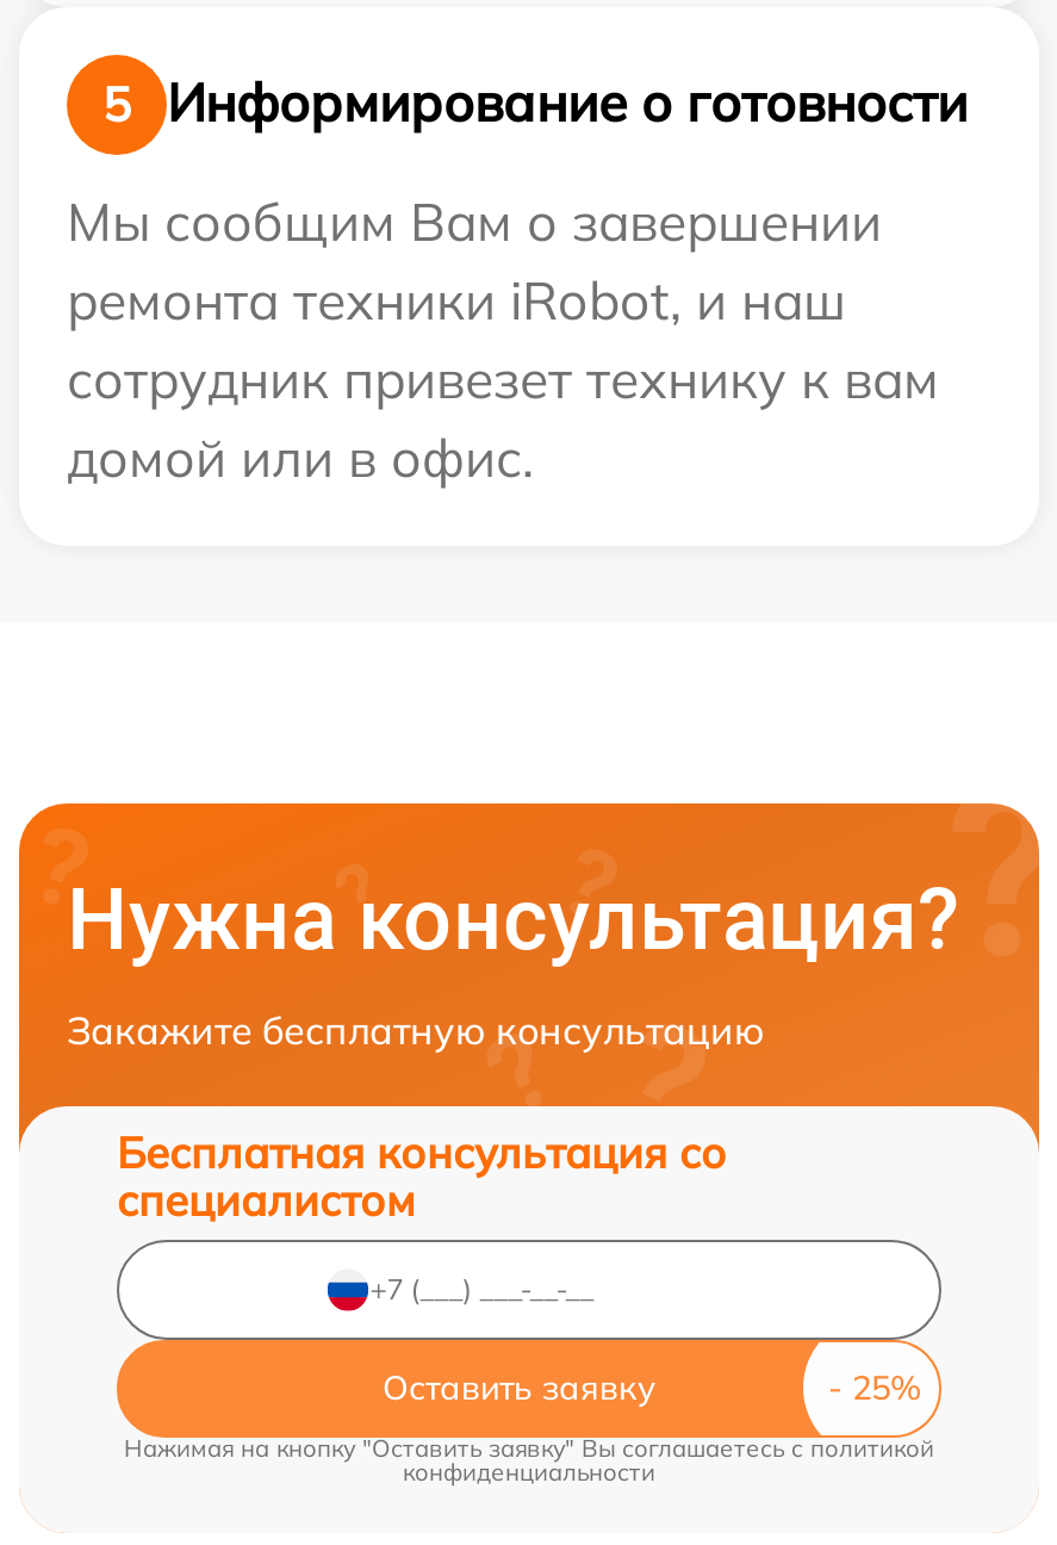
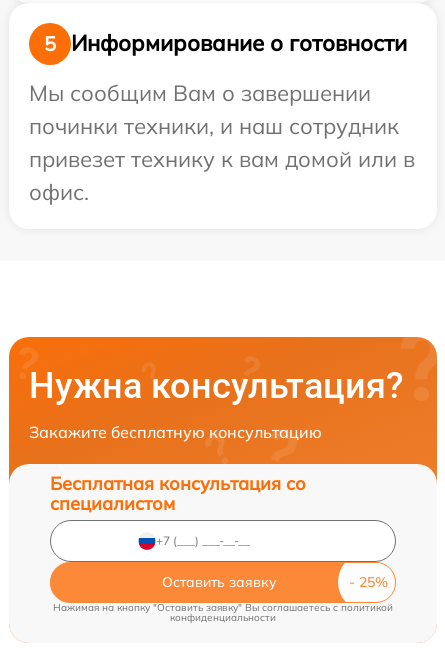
[67,267,939,491] ремонта техники iRobot, и наш | сотрудник привезет технику к вам | домой или в офис. -> [29,112,415,206] починки техники, и наш сотрудник | привезет технику к вам домой или в | офис.

